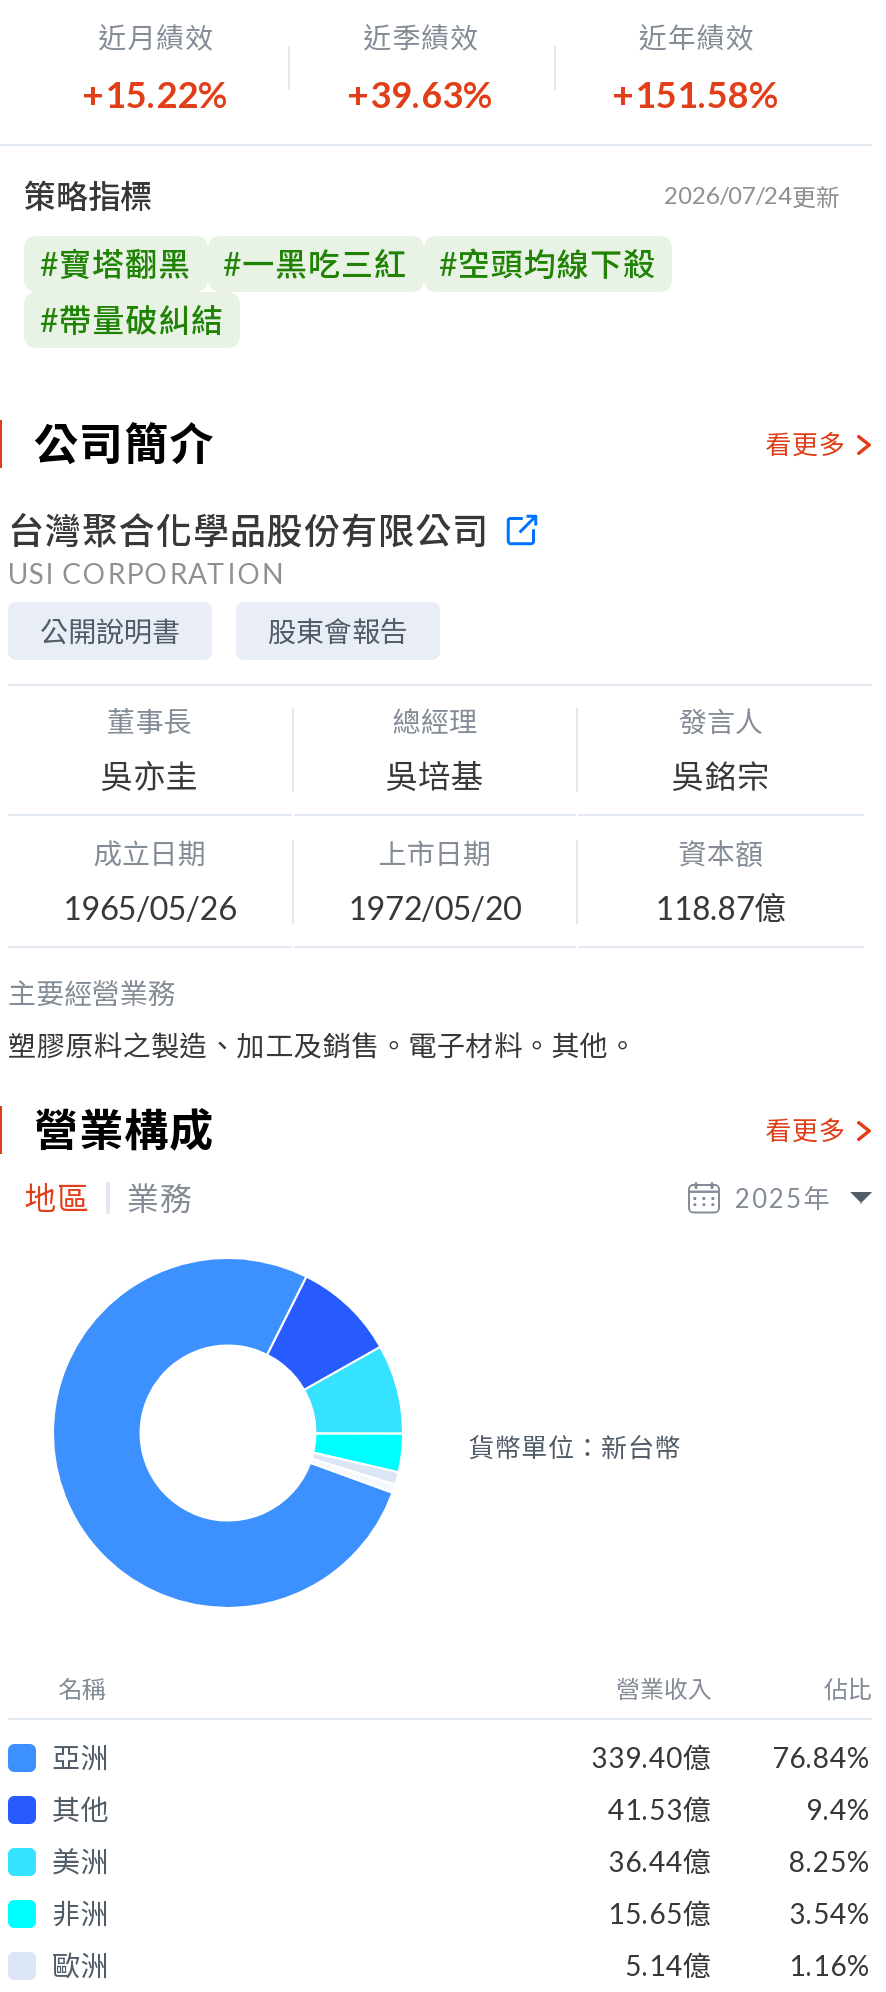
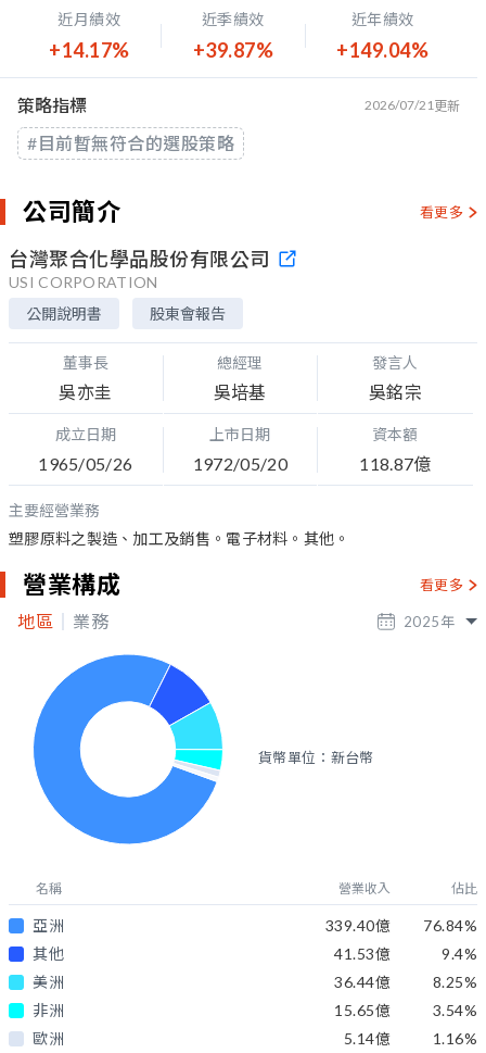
[82,72,231,116] +15.22% -> [49,38,130,62] +14.17%
[347,72,496,116] +39.63% -> [193,38,273,62] +39.87%
[612,72,782,116] +151.58% -> [336,38,429,62] +149.04%
[40,180,840,338] 2026/07/24更新 | #寶塔翻黑 | #一黑吃三紅 | #空頭均線下殺 | #帶量破糾結 -> [27,97,460,153] 2026/07/21更新 | #目前暫無符合的選股策略

